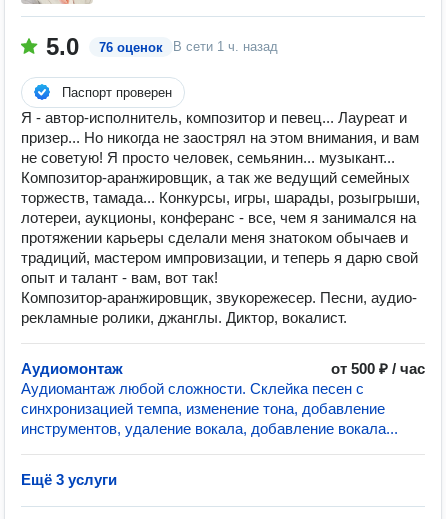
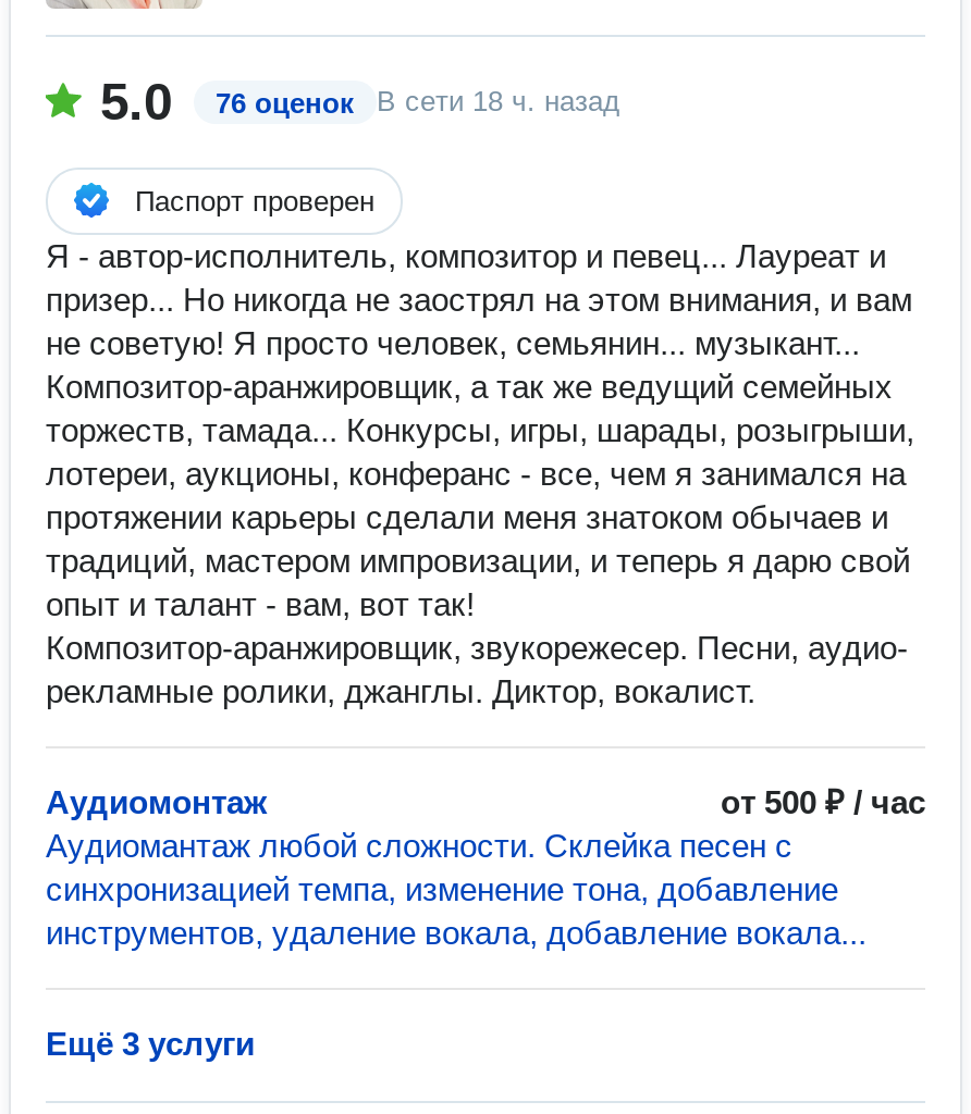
[46,33,278,60] 5.0 76 оценок В сети 1 ч. назад -> [100,72,620,131] 5.0 76 оценок В сети 18 ч. назад

